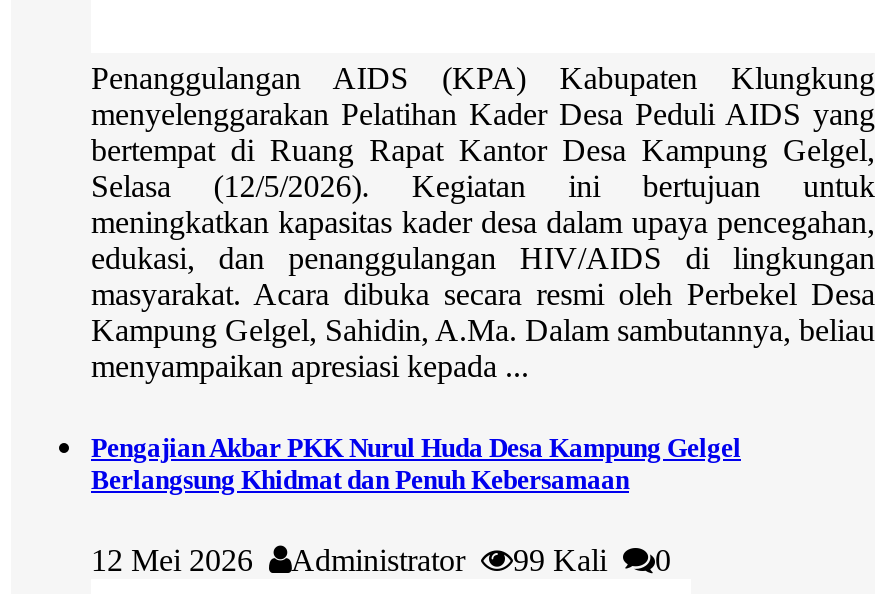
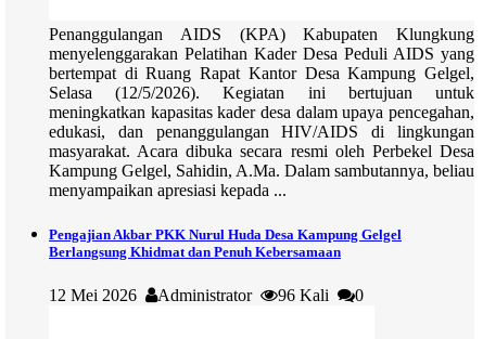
[91,542,679,576] 12 Mei 2026 Administrator 99 Kali 0 -> [49,285,368,304] 12 Mei 2026 Administrator 96 Kali 0

